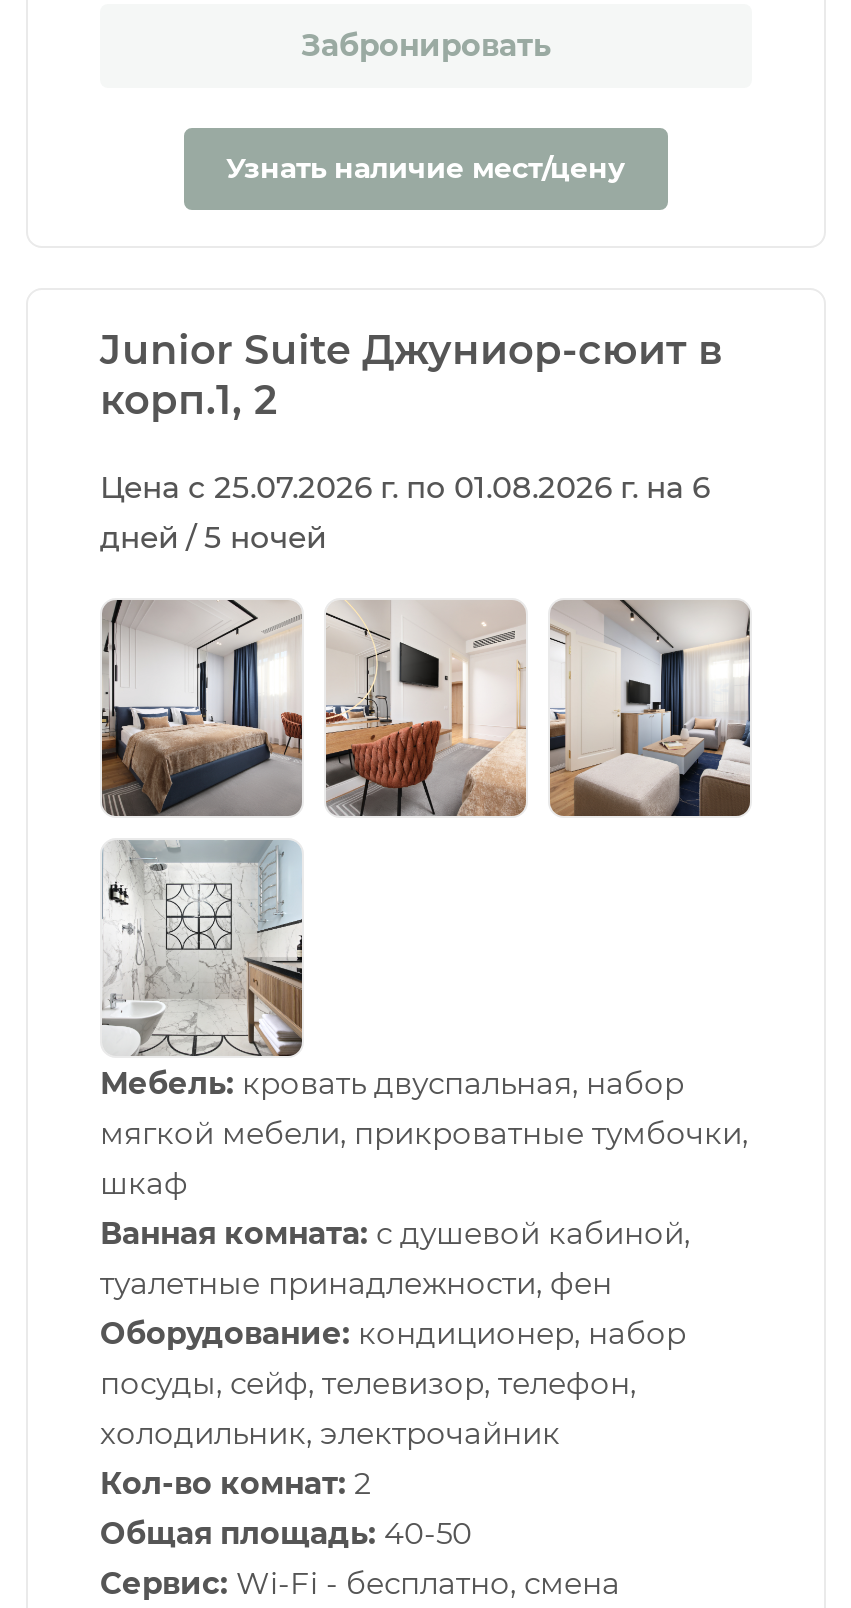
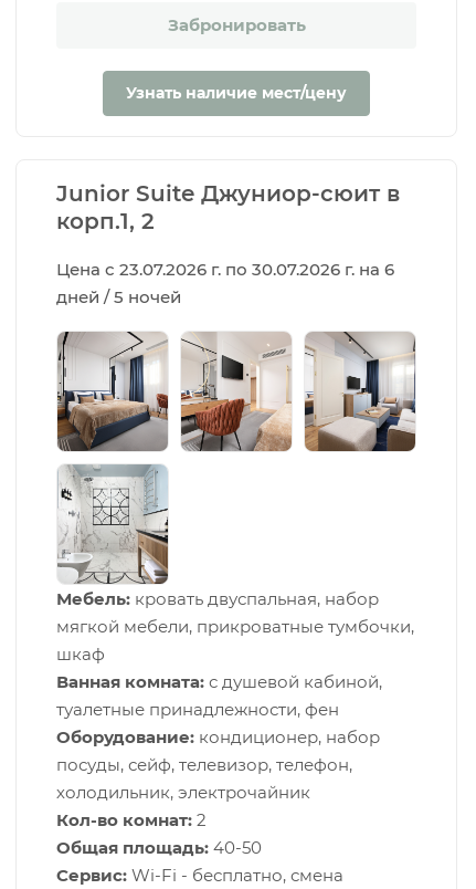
[100,468,710,506] Цена с 25.07.2026 г. по 01.08.2026 г. на 6 -> [56,259,394,280] Цена с 23.07.2026 г. по 30.07.2026 г. на 6

